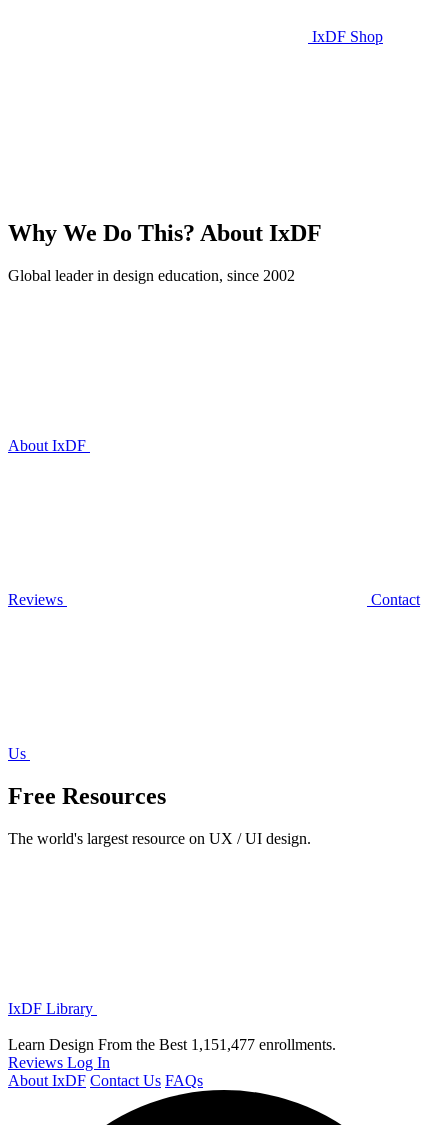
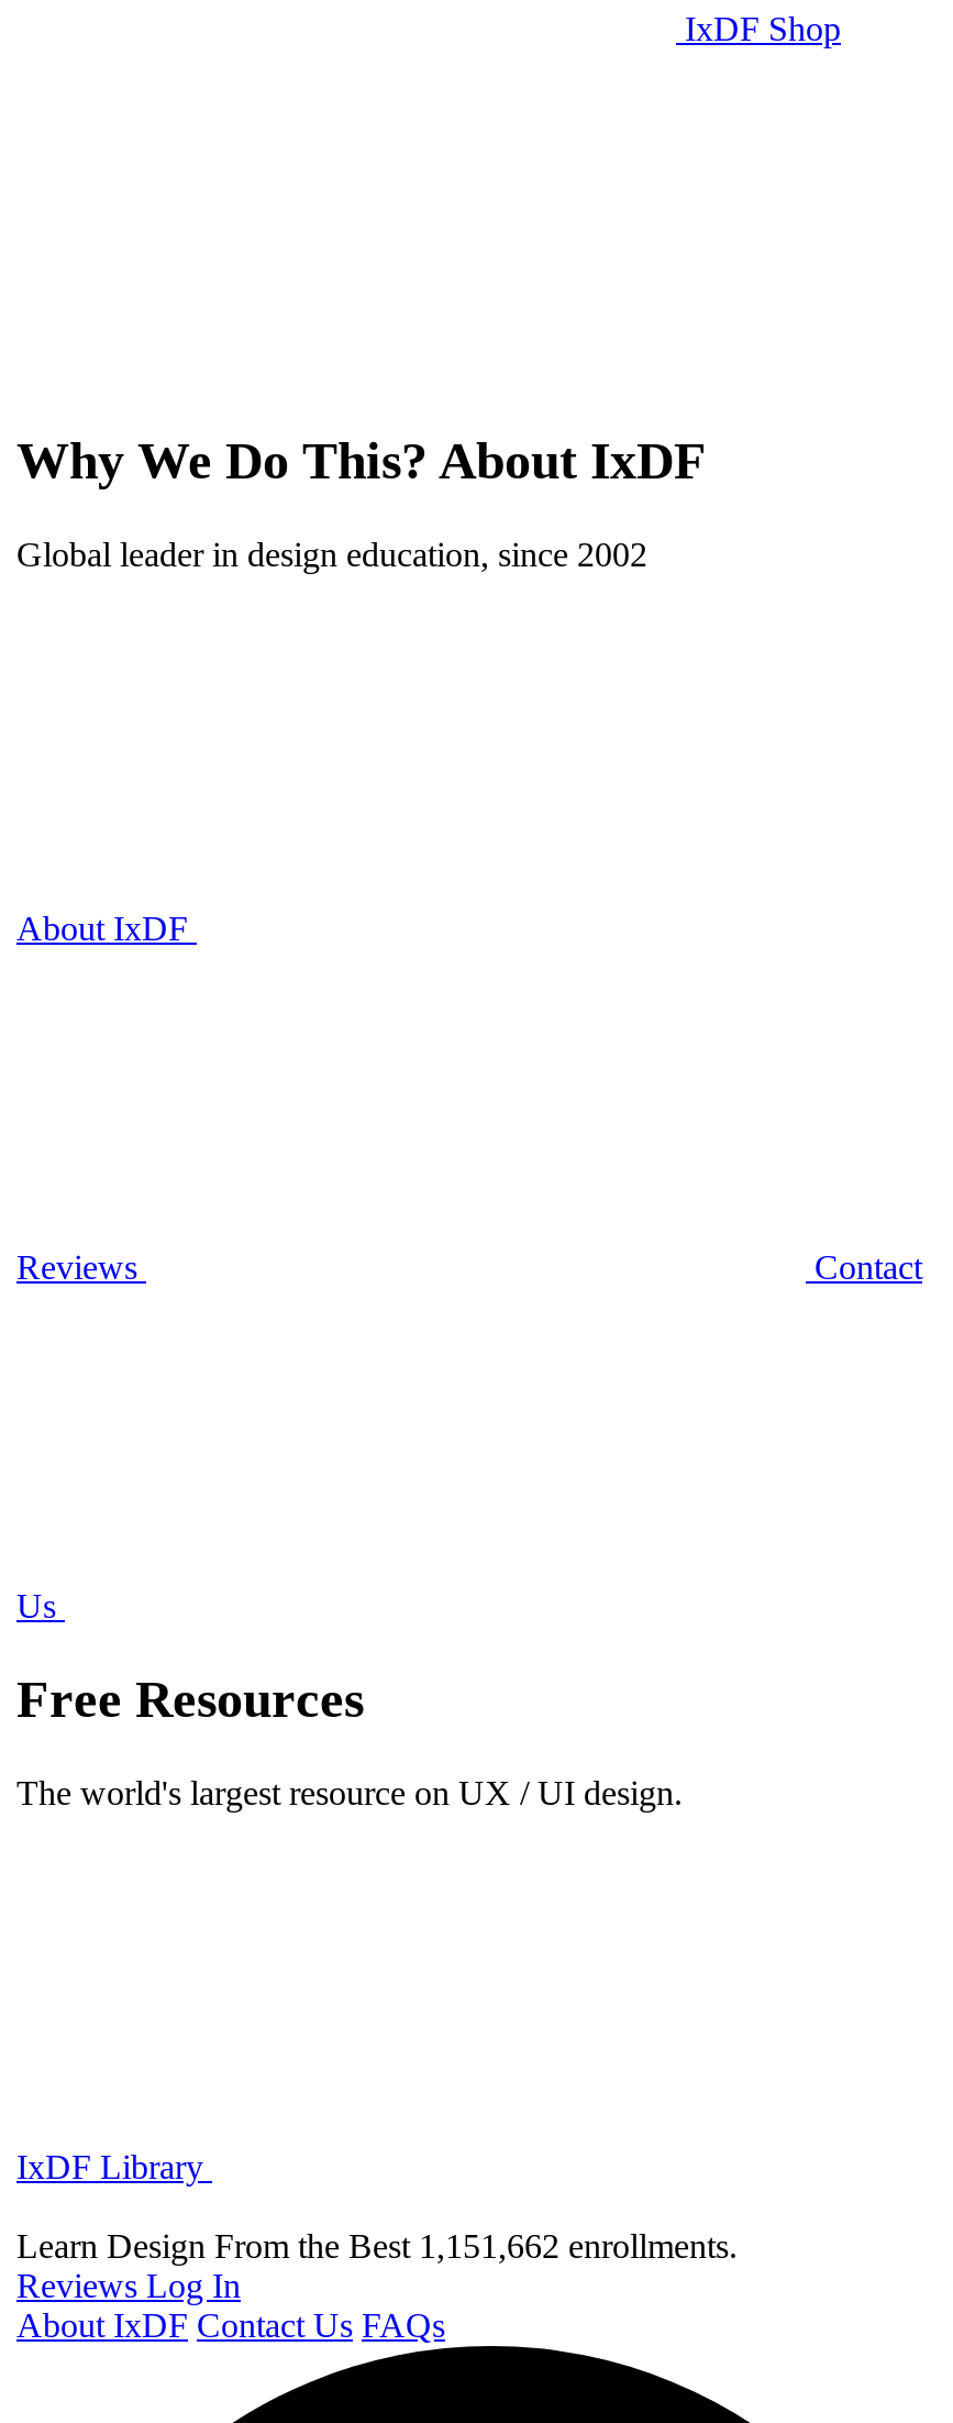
[8,1036,336,1053] Learn Design From the Best 1,151,477 enrollments. -> [16,2227,738,2264] Learn Design From the Best 1,151,662 enrollments.

